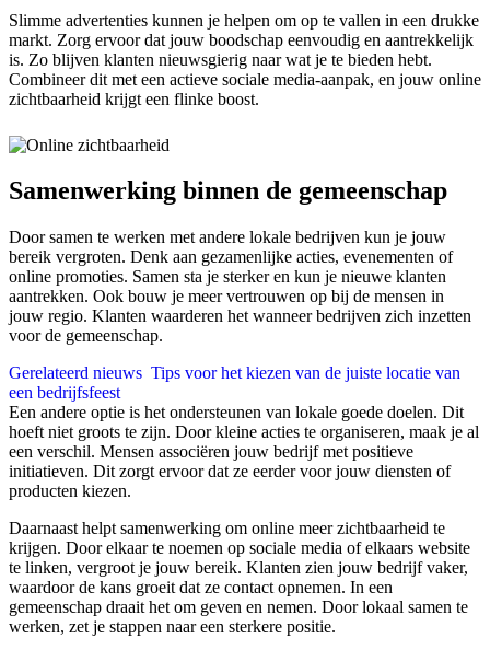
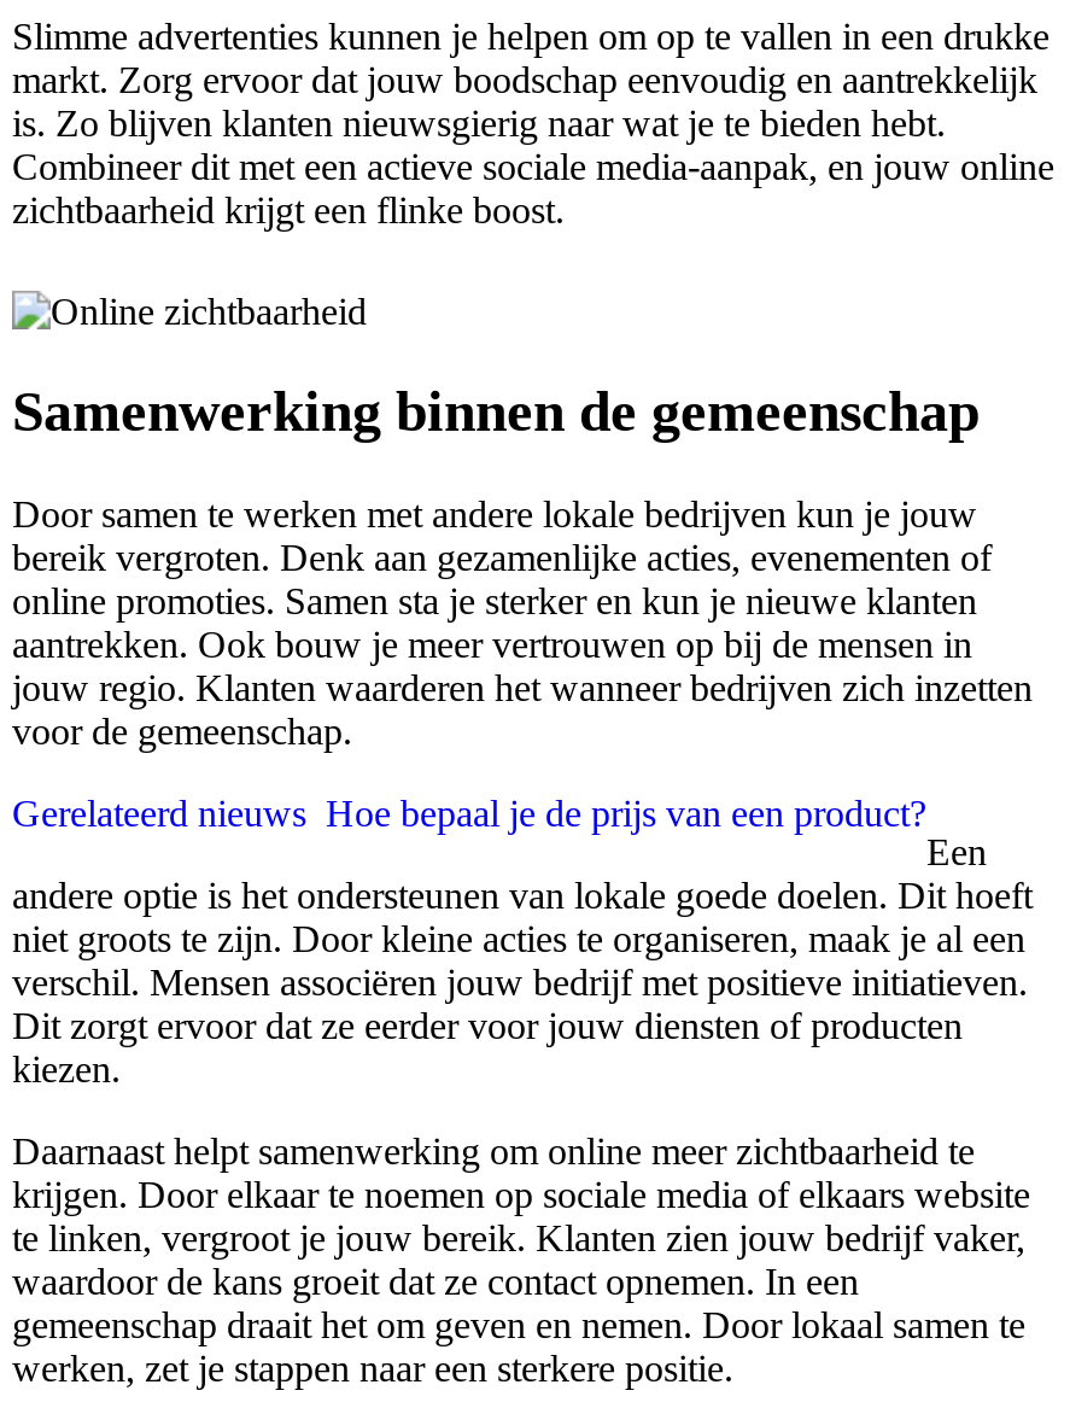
[9,364,479,500] Gerelateerd nieuws Tips voor het kiezen van de juiste locatie van | een bedrijfsfeest | Een andere optie is het ondersteunen van lokale goede doelen. Dit | hoeft niet groots te zijn. Door kleine acties te organiseren, maak je al | een verschil. Mensen associëren jouw bedrijf met positieve | initiatieven. Dit zorgt ervoor dat ze eerder voor jouw diensten of | producten kiezen. -> [12,793,1033,1090] Gerelateerd nieuws Hoe bepaal je de prijs van een product? | Een | andere optie is het ondersteunen van lokale goede doelen. Dit hoeft | niet groots te zijn. Door kleine acties te organiseren, maak je al een | verschil. Mensen associëren jouw bedrijf met positieve initiatieven. | Dit zorgt ervoor dat ze eerder voor jouw diensten of producten | kiezen.

